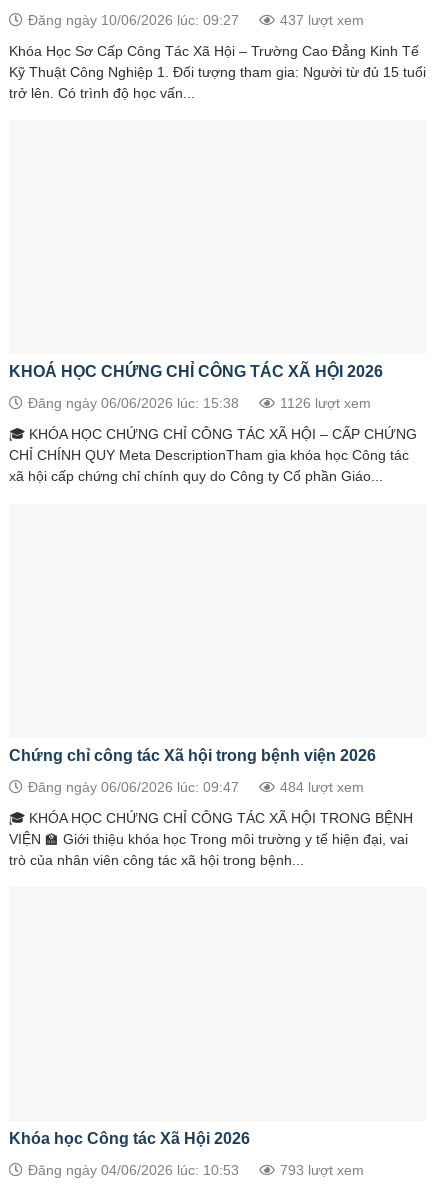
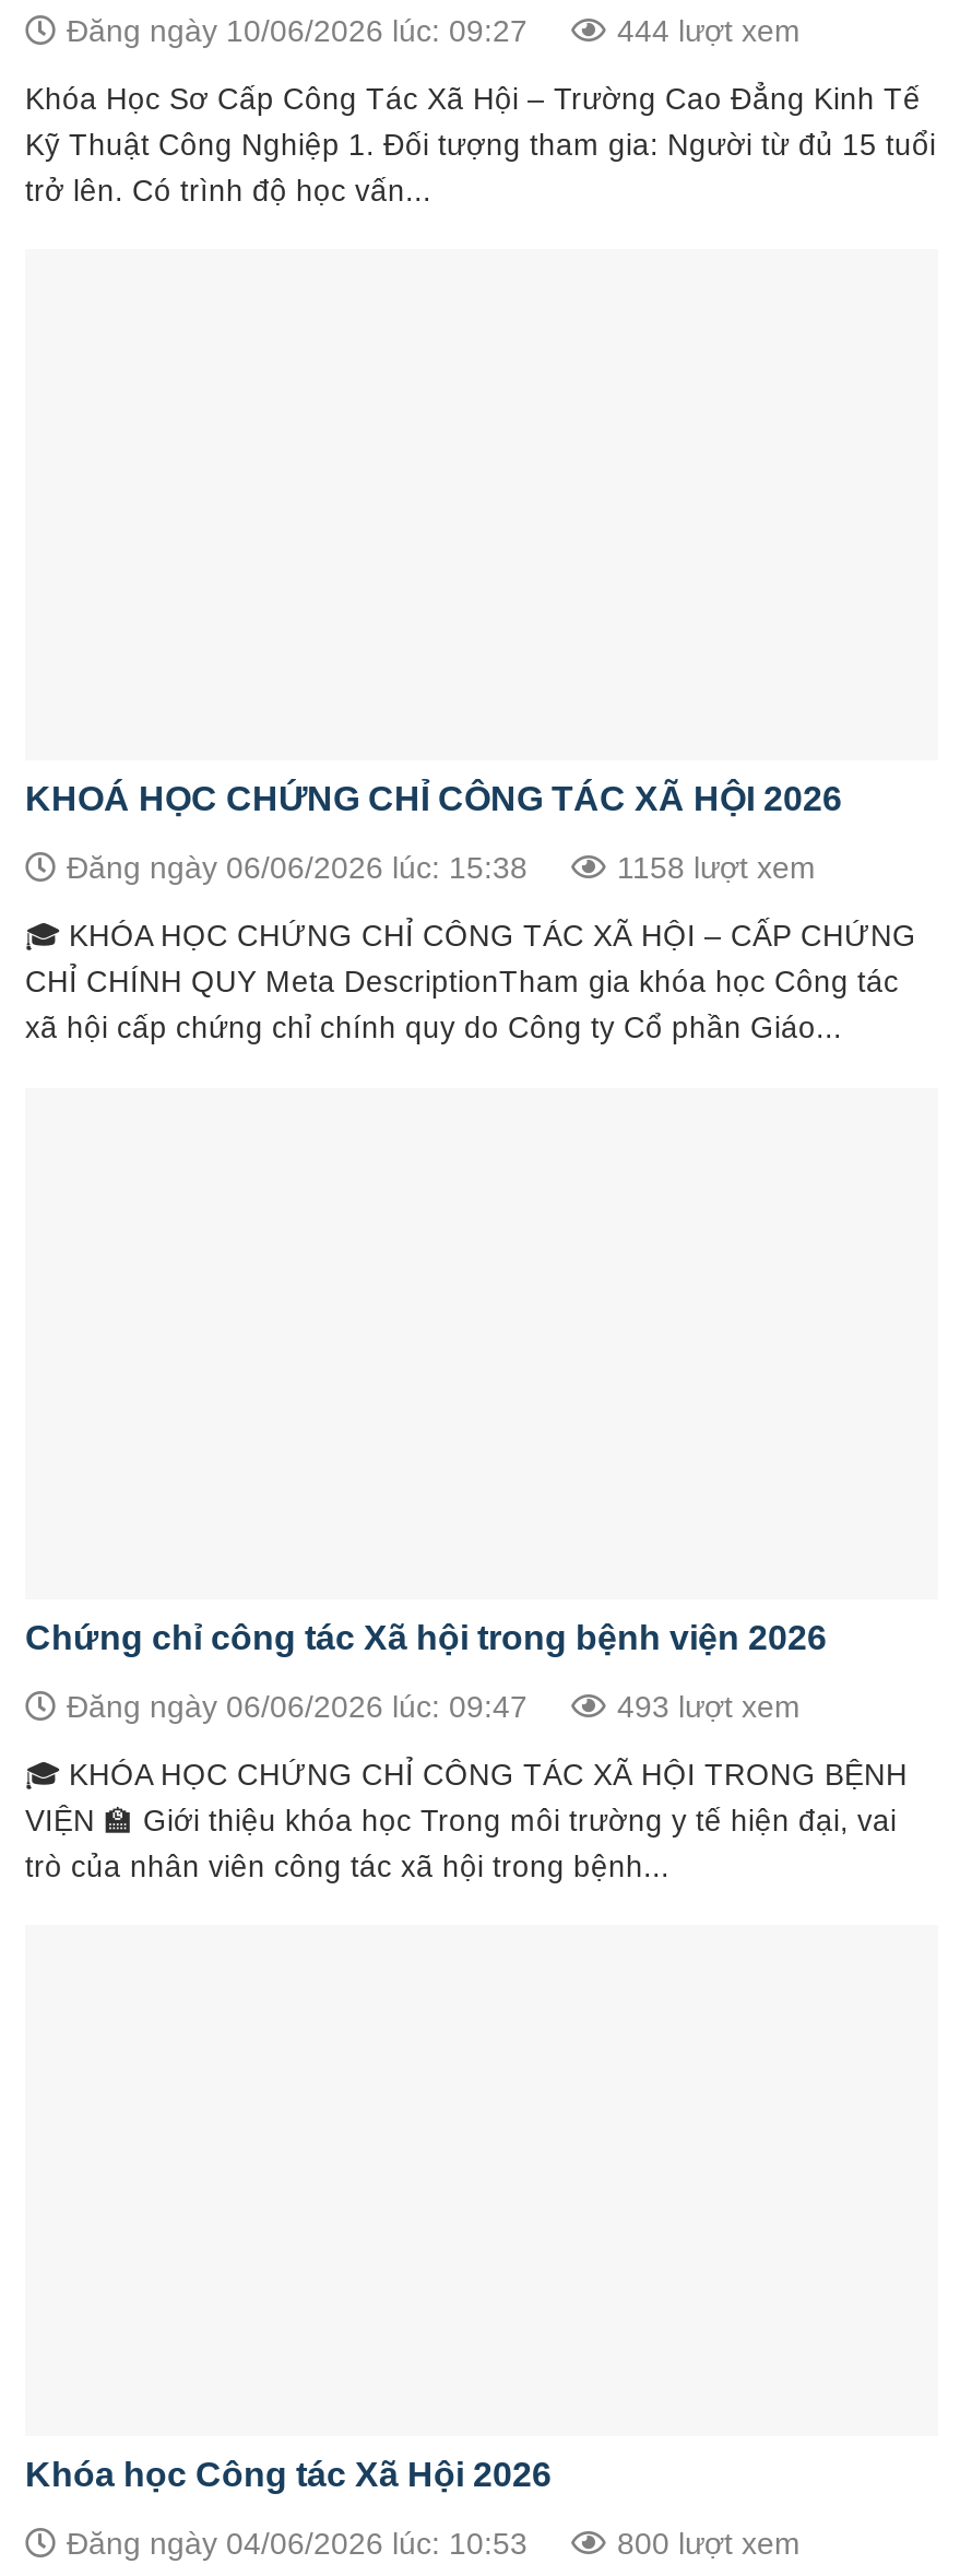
[280,12,364,28] 437 lượt xem -> [617,13,801,48] 444 lượt xem
[280,395,371,411] 1126 lượt xem -> [617,851,816,886] 1158 lượt xem
[280,779,364,795] 484 lượt xem -> [617,1688,801,1723] 493 lượt xem
[280,1162,364,1178] 793 lượt xem -> [617,2526,801,2561] 800 lượt xem

